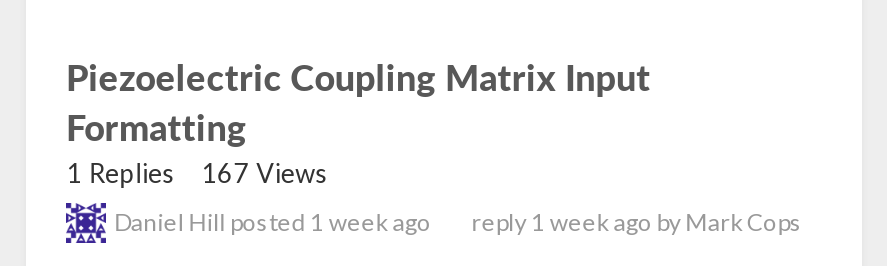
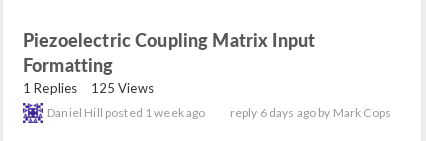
[66,158,328,190] 1 Replies 167 Views -> [23,80,154,96] 1 Replies 125 Views
[471,208,802,238] reply 1 week ago by Mark Cops -> [230,105,391,120] reply 6 days ago by Mark Cops

